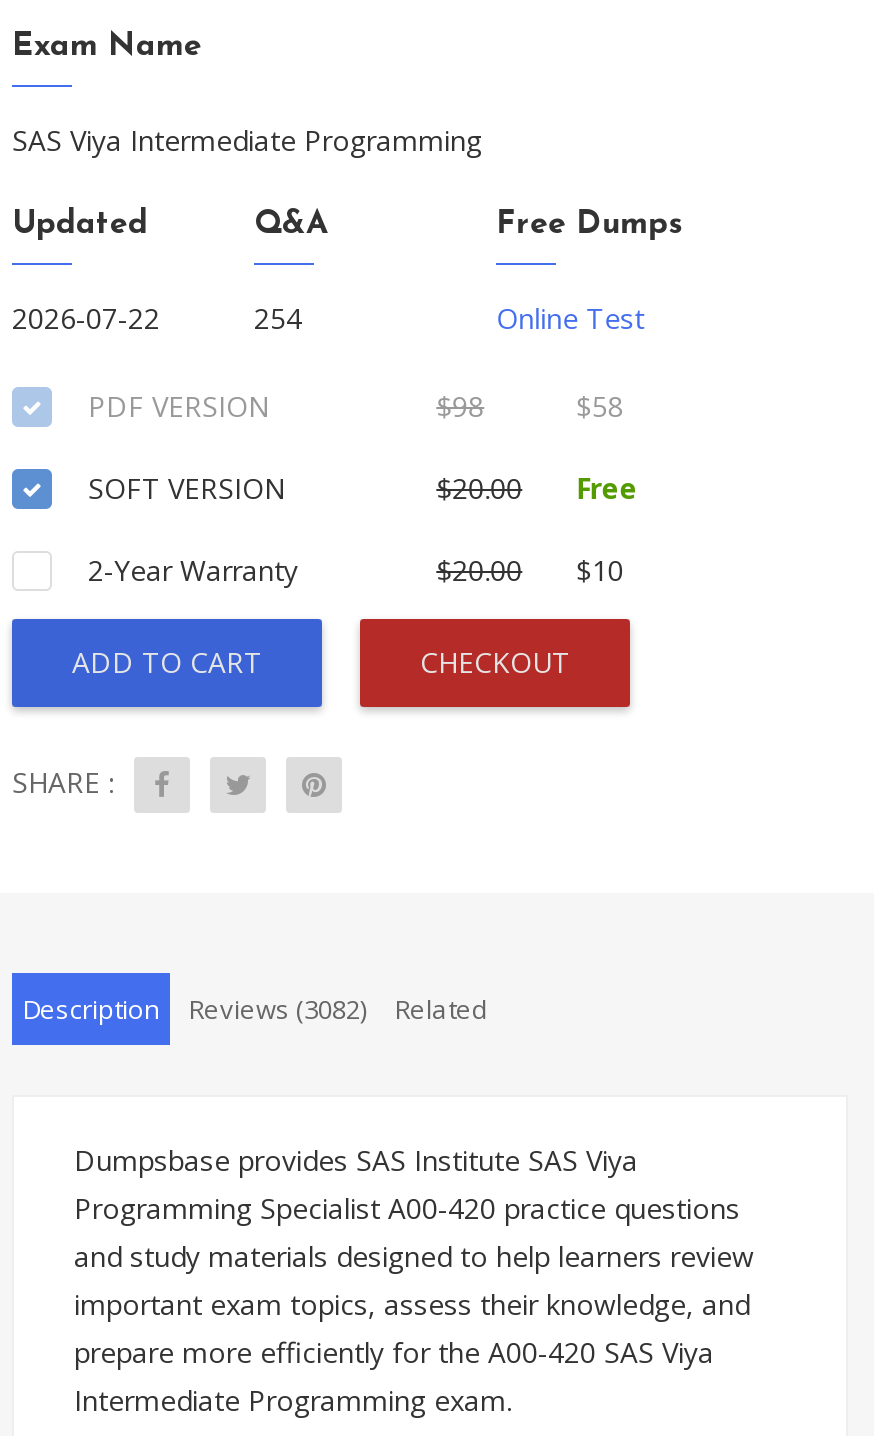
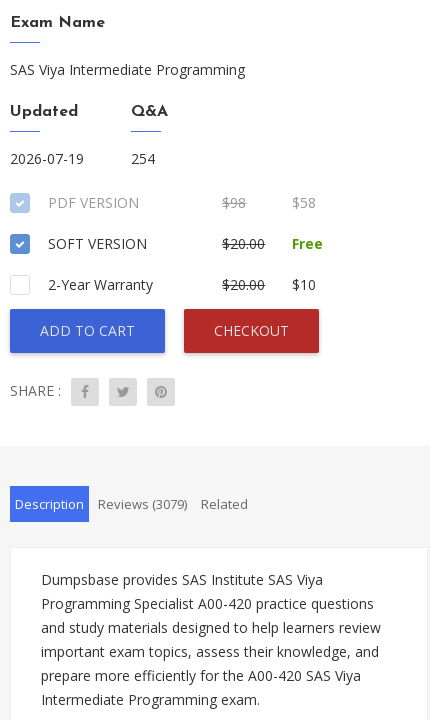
[496,209,682,337] Free Dumps | Online Test -> none
[12,299,160,337] 2026-07-22 -> [10,149,84,168] 2026-07-19
[22,991,488,1027] Description Reviews (3082) Related -> [15,495,248,513] Description Reviews (3079) Related

